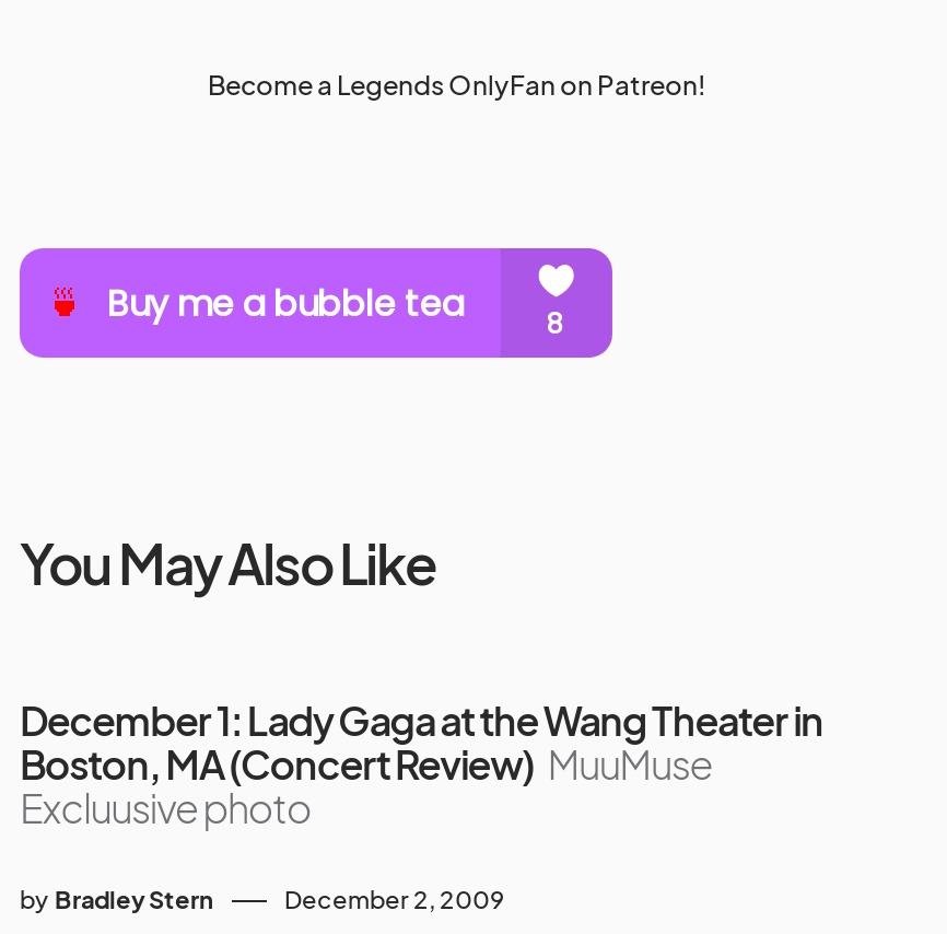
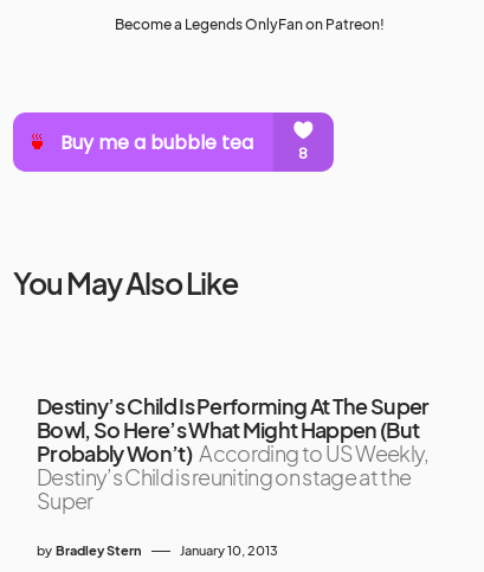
[20,695,823,833] December 1: Lady Gaga at the Wang Theater in | Boston, MA (Concert Review) MuuMuse | Excluusive photo -> [37,392,429,514] Destiny’s Child Is Performing At The Super | Bowl, So Here’s What Might Happen (But | Probably Won’t) According to US Weekly, | Destiny’s Child is reuniting on stage at the | Super
[284,885,505,914] December 2, 2009 -> [180,543,278,558] January 10, 2013

